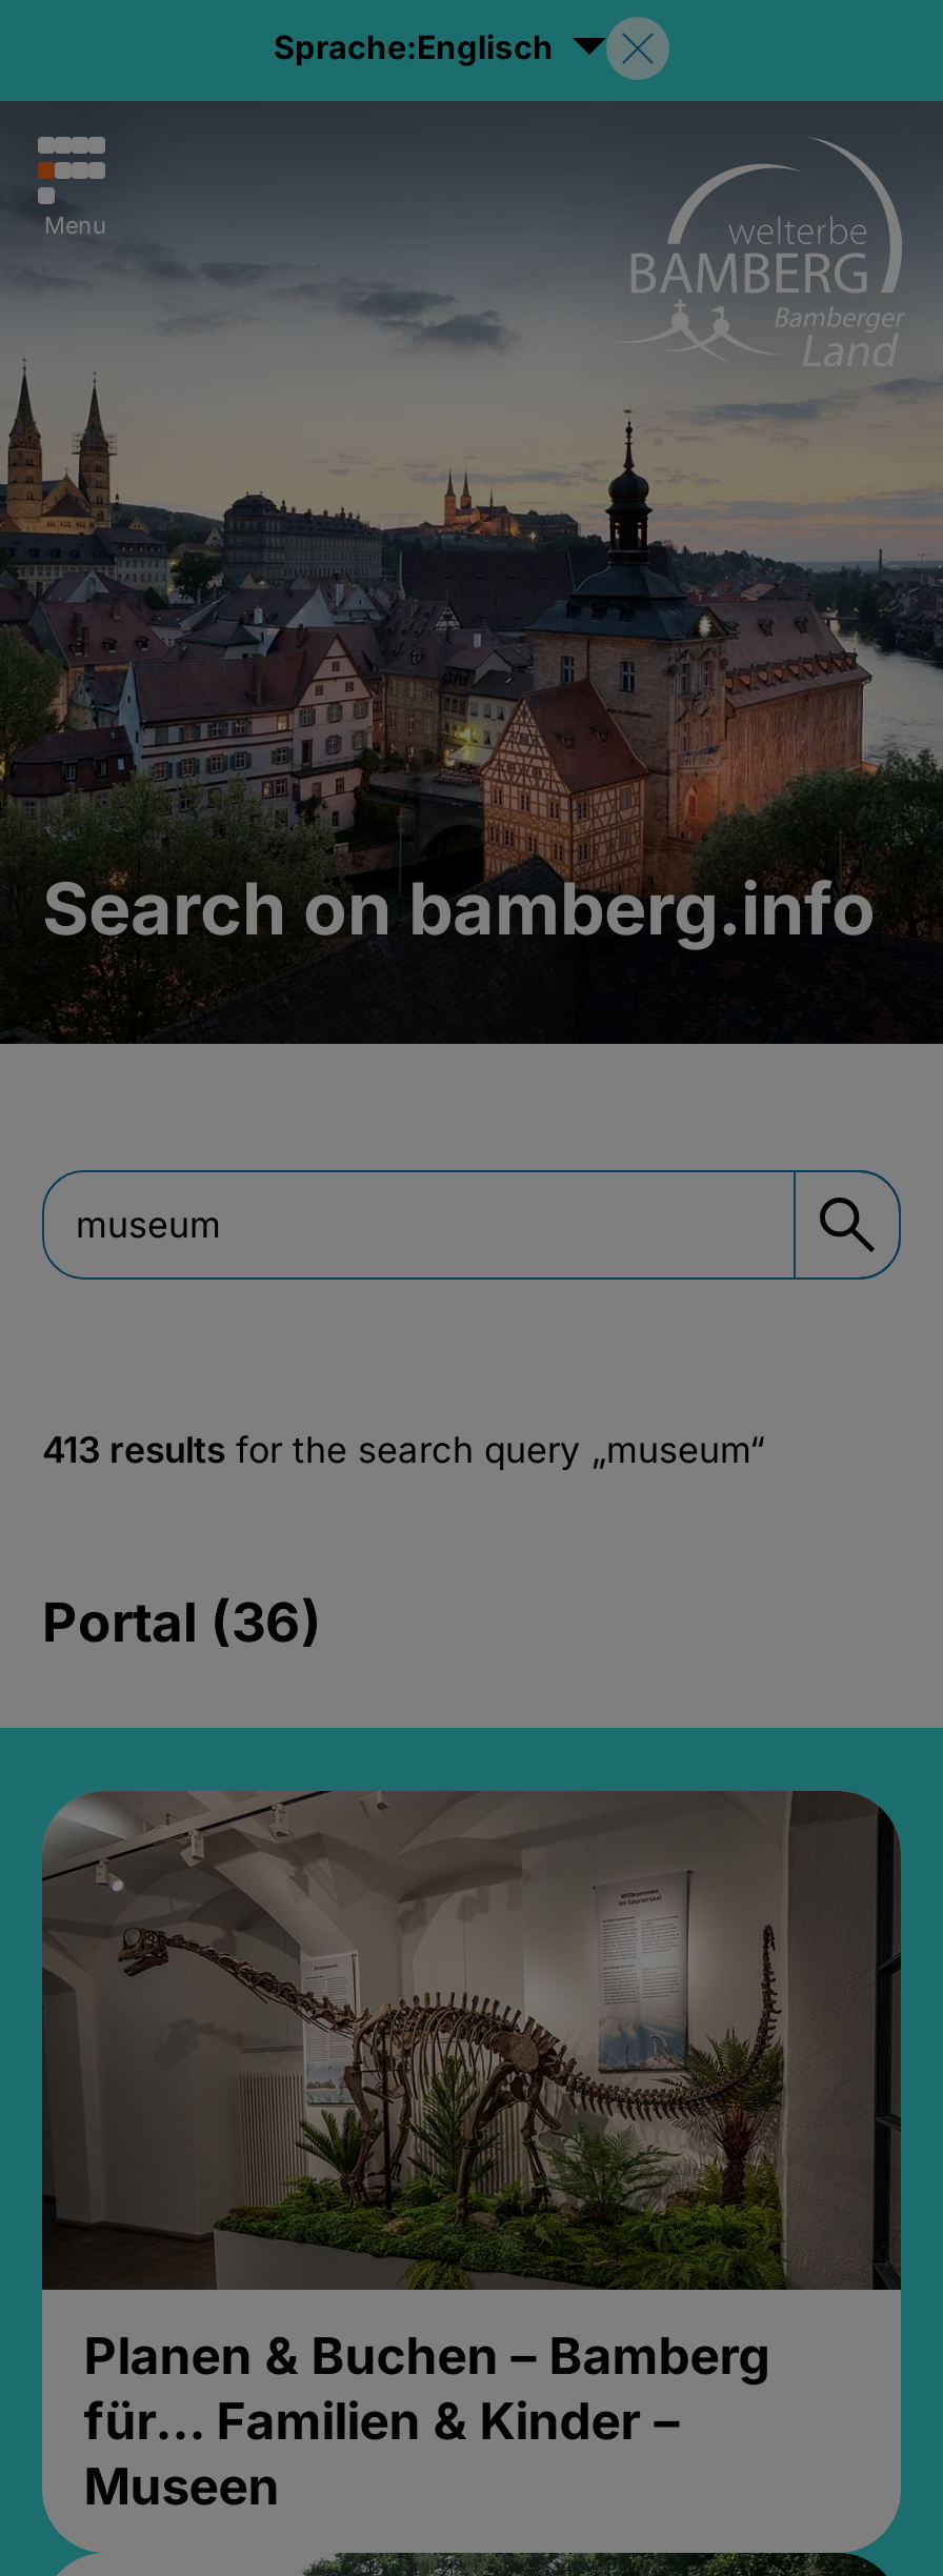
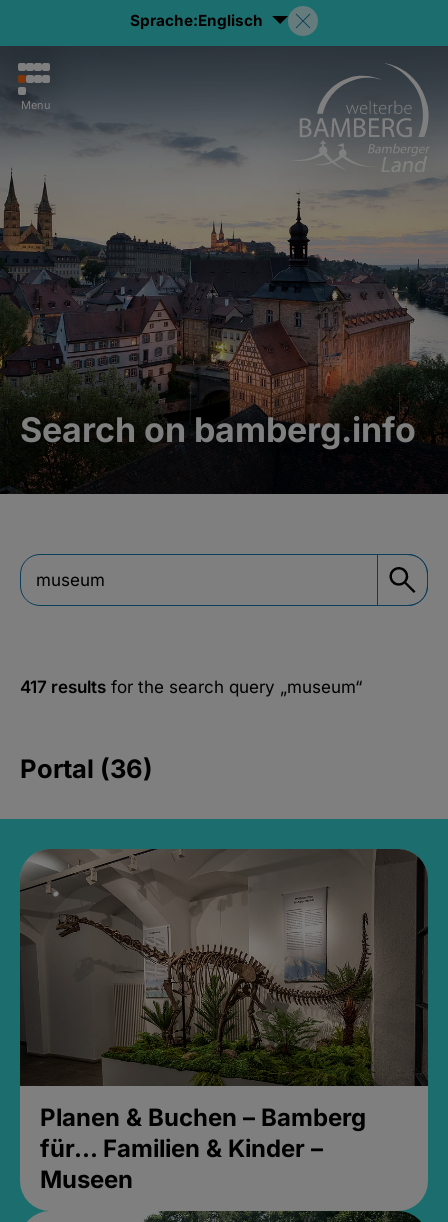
[42,1428,764,1470] 413 results for the search query „museum“ -> [20,676,362,696] 417 results for the search query „museum“

